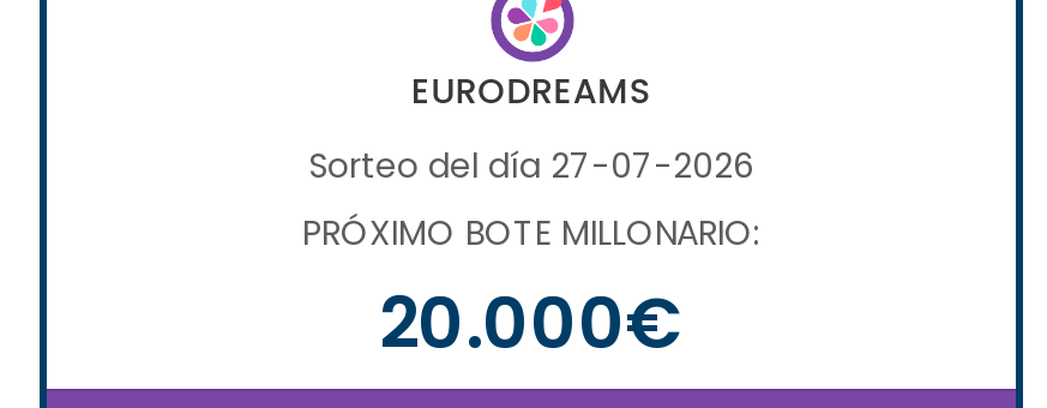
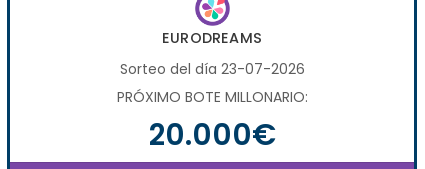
[308,140,754,188] Sorteo del día 27-07-2026 -> [119,58,304,78] Sorteo del día 23-07-2026

